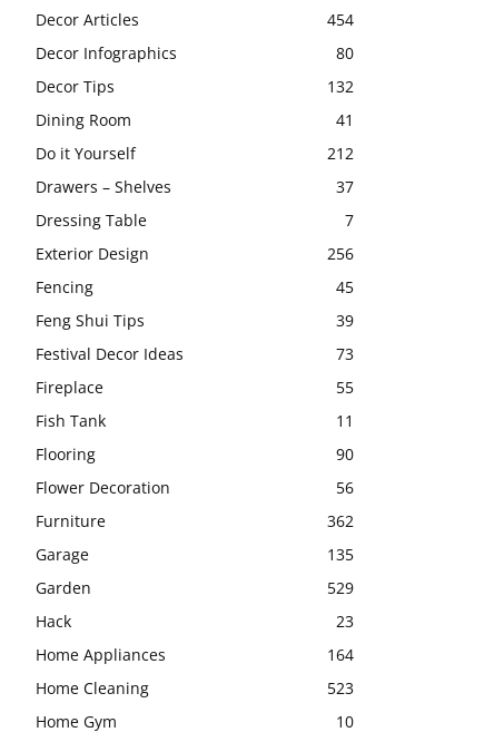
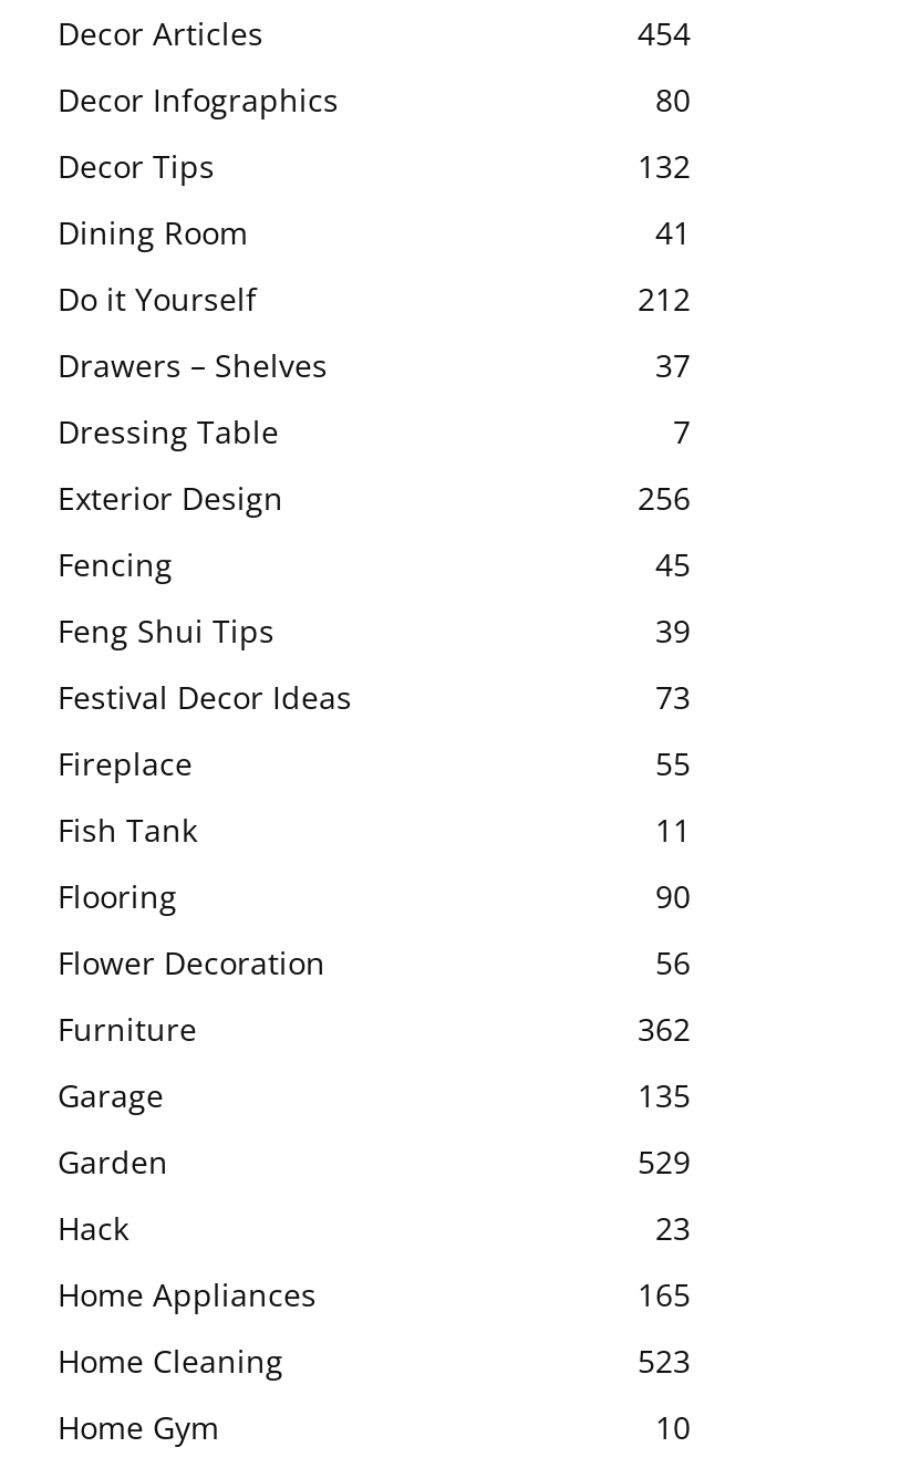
[327,644,354,666] 164 -> [638,1274,691,1316] 165

